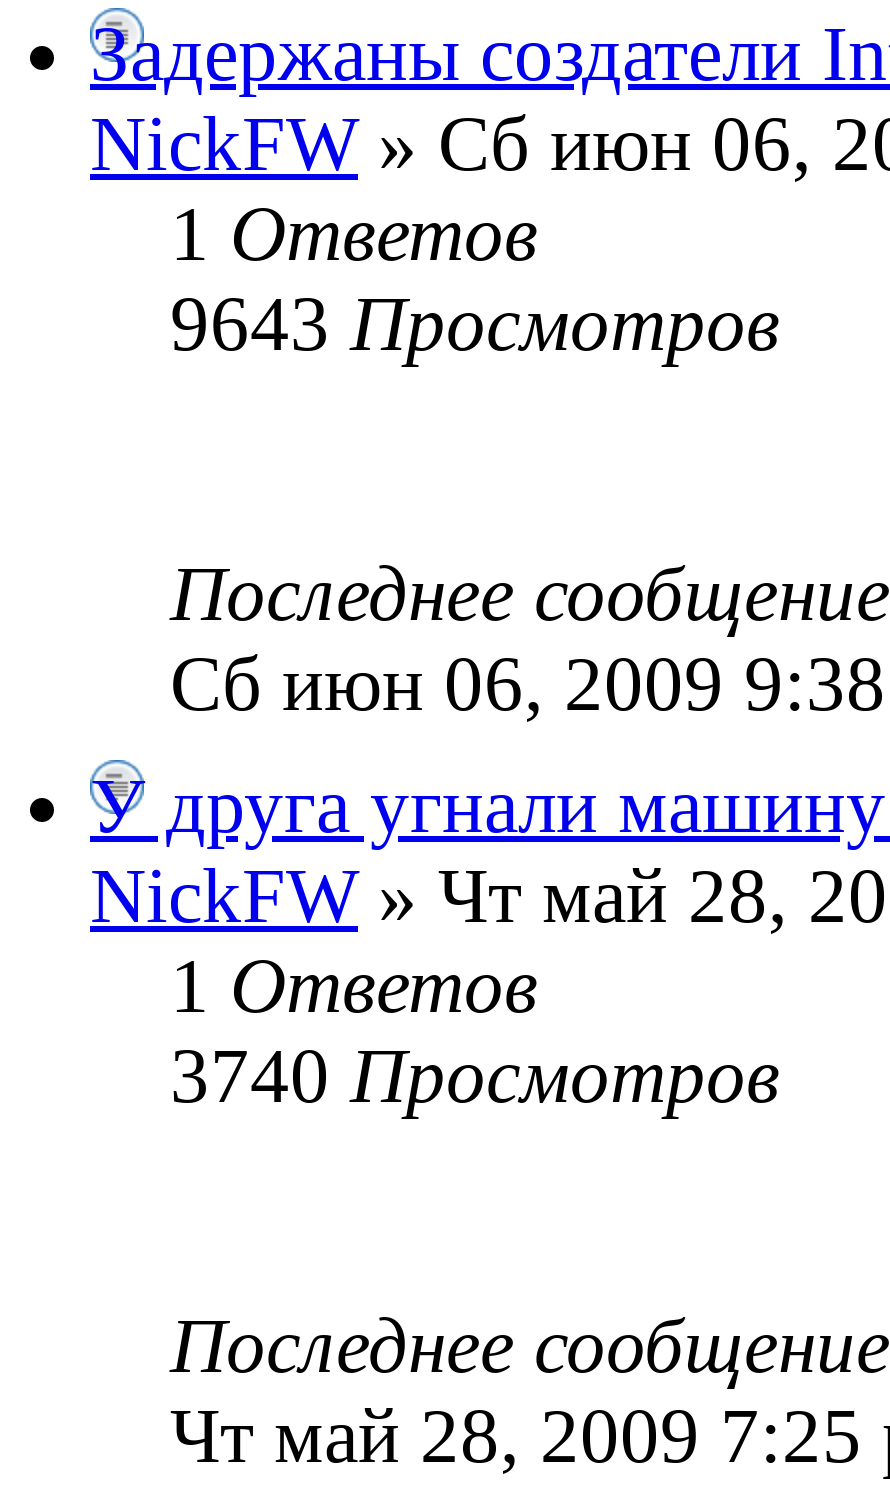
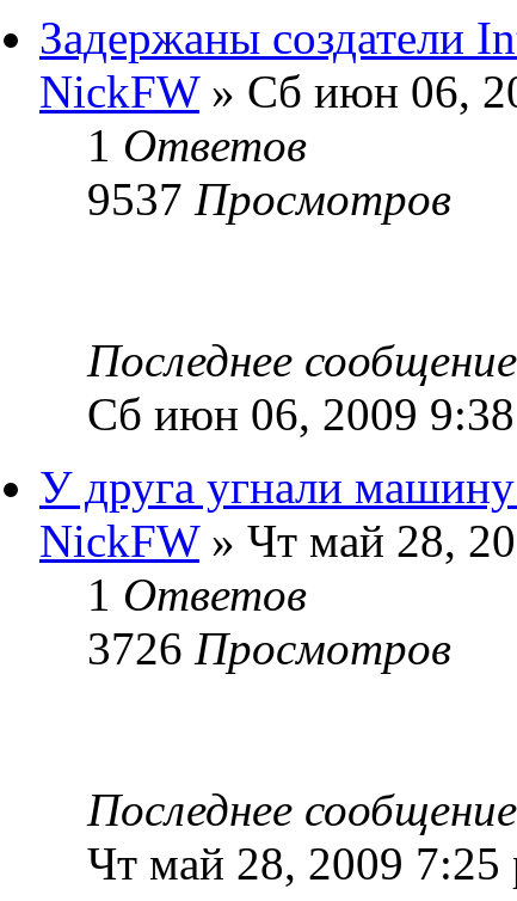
[170,280,780,366] 9643 Просмотров -> [87,173,451,225] 9537 Просмотров
[170,1032,780,1118] 3740 Просмотров -> [87,622,451,674] 3726 Просмотров

